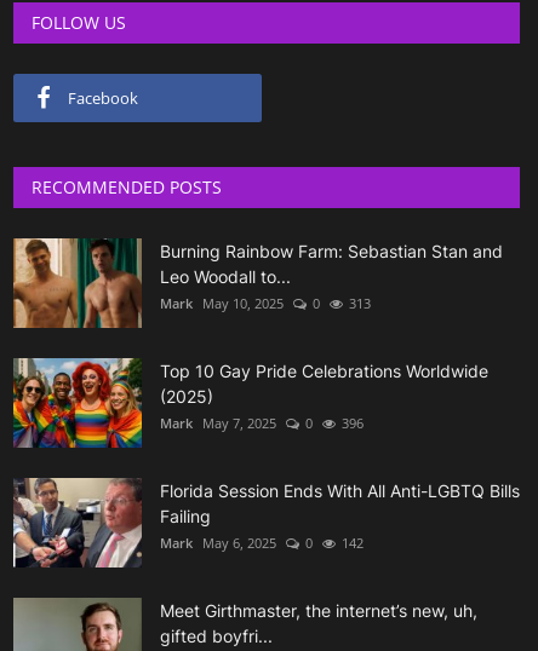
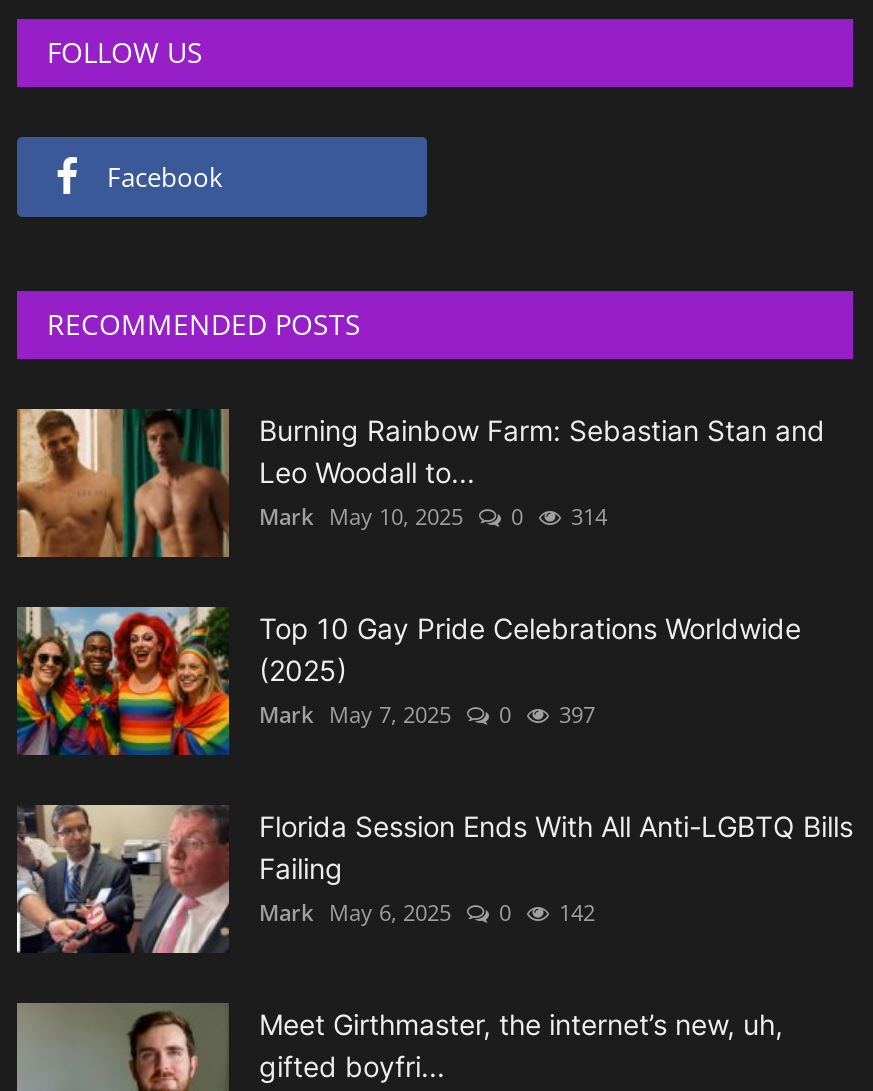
[160,294,371,312] Mark May 10, 2025 0 313 -> [259,500,607,530] Mark May 10, 2025 0 314
[160,413,364,432] Mark May 7, 2025 0 396 -> [259,698,595,728] Mark May 7, 2025 0 397

